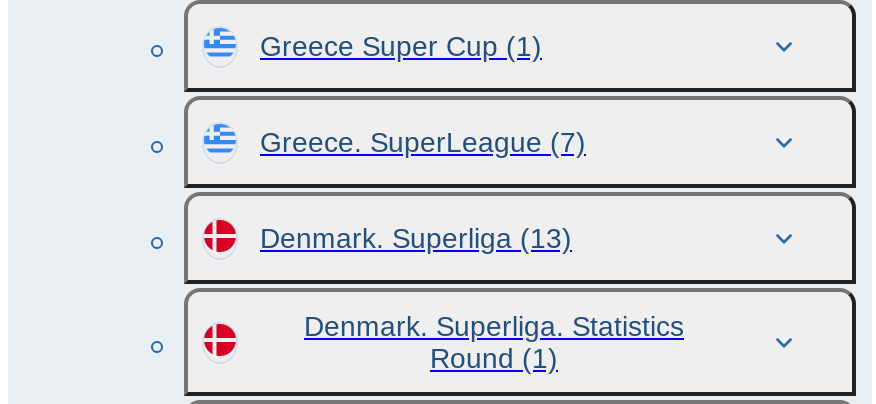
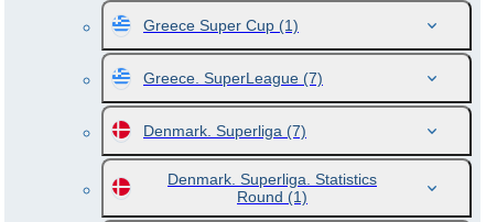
[260,222,572,254] Denmark. Superliga (13) -> [143,122,306,140] Denmark. Superliga (7)

